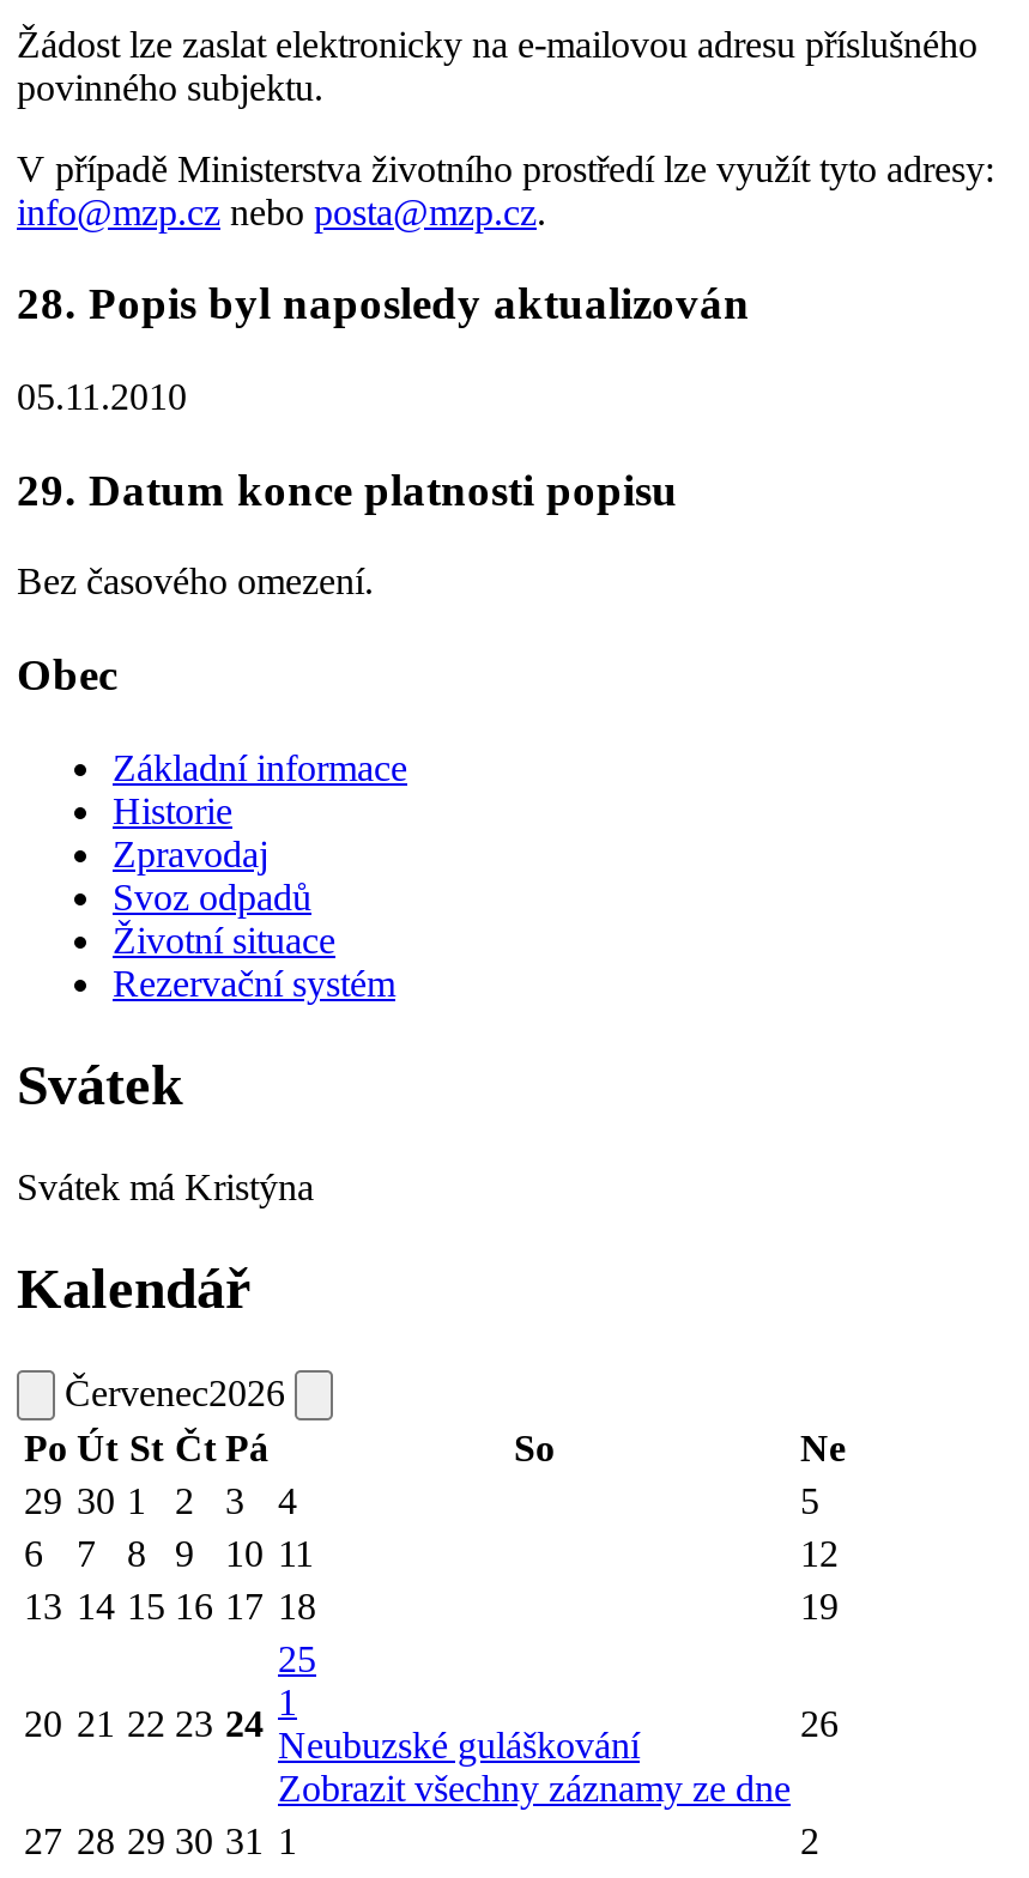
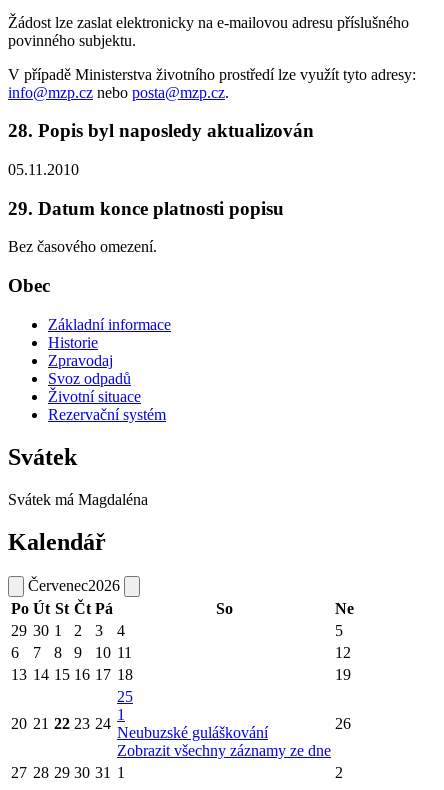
[17,1166,314,1207] Svátek má Kristýna -> [8,491,148,508] Svátek má Magdaléna

